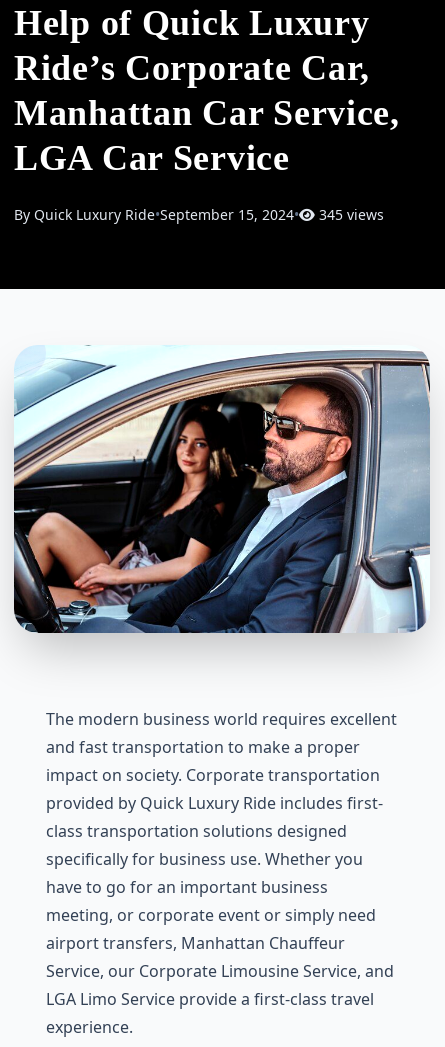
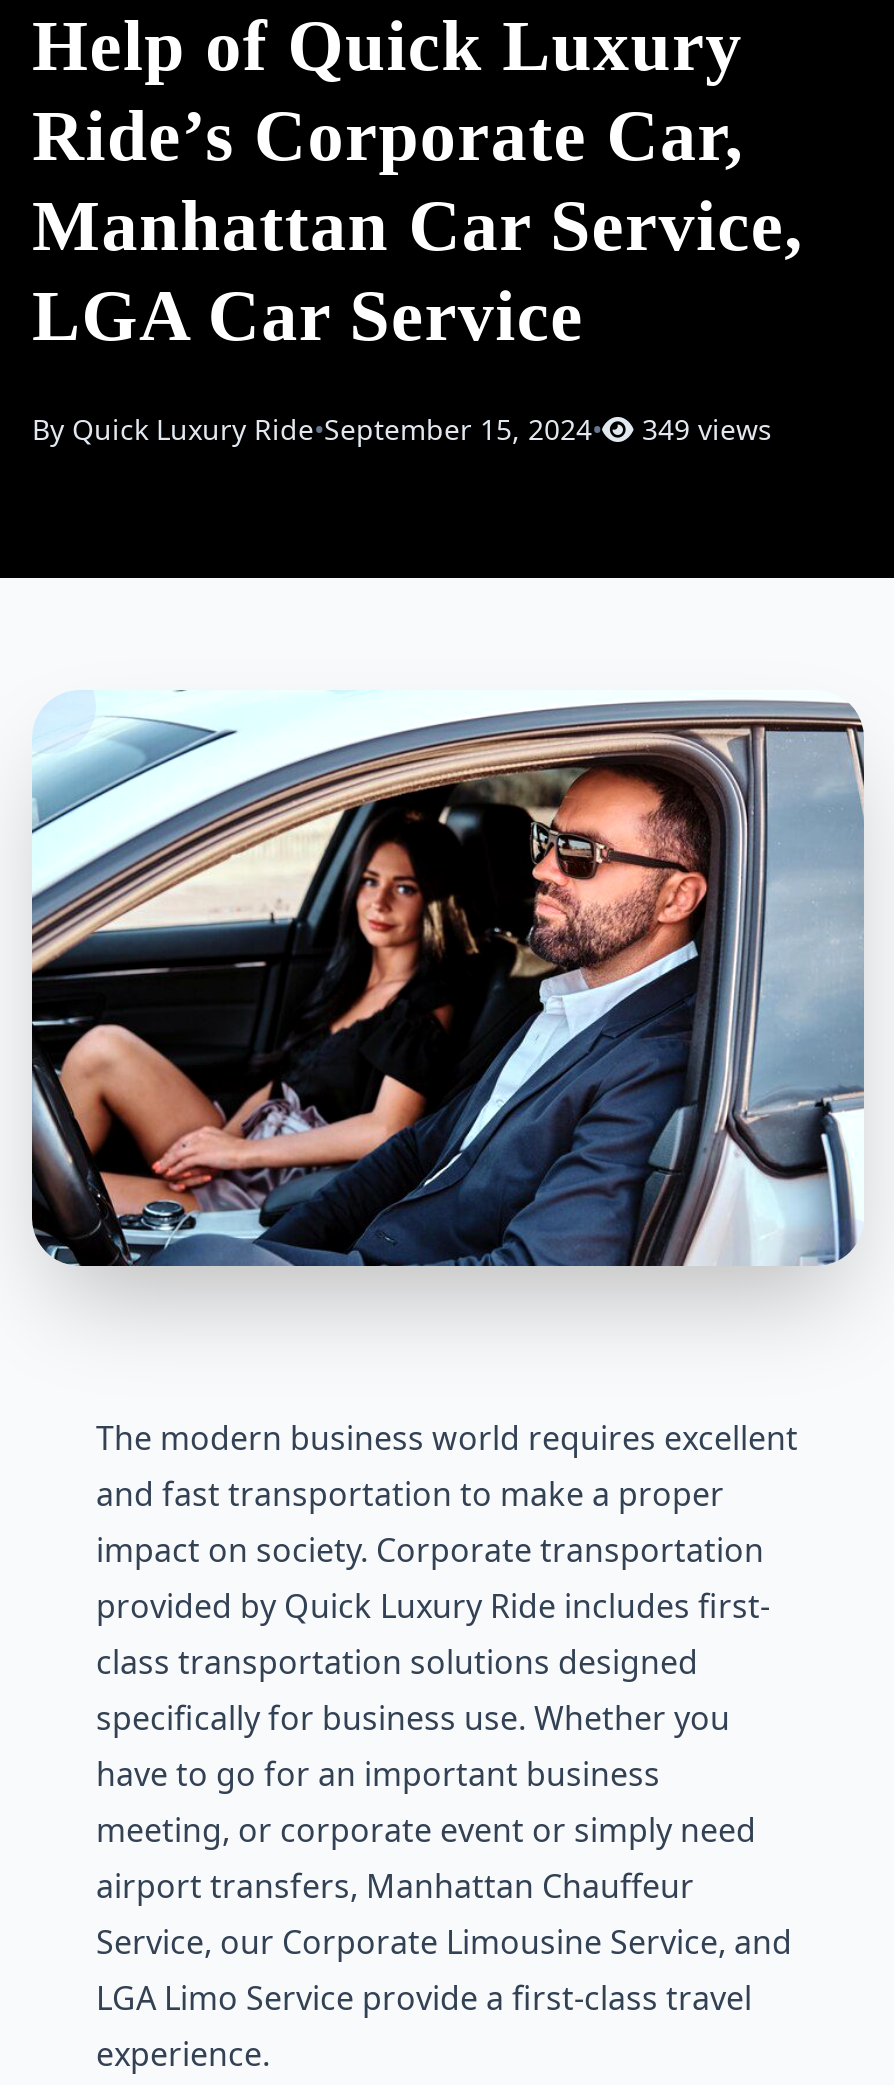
[14,205,384,224] By Quick Luxury Ride•September 15, 2024• 345 views -> [32,410,772,448] By Quick Luxury Ride•September 15, 2024• 349 views

